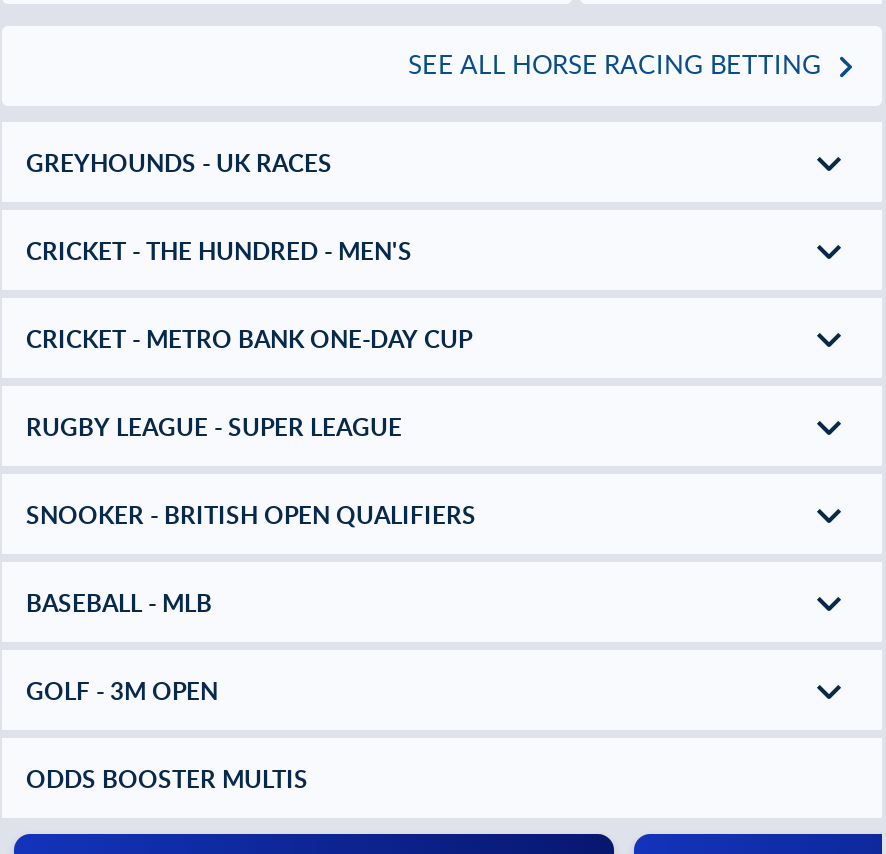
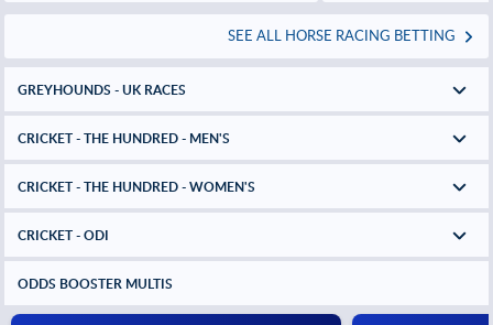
[26,321,476,707] CRICKET - METRO BANK ONE-DAY CUP | RUGBY LEAGUE - SUPER LEAGUE | SNOOKER - BRITISH OPEN QUALIFIERS | BASEBALL - MLB | GOLF - 3M OPEN -> [18,177,255,244] CRICKET - THE HUNDRED - WOMEN'S | CRICKET - ODI

